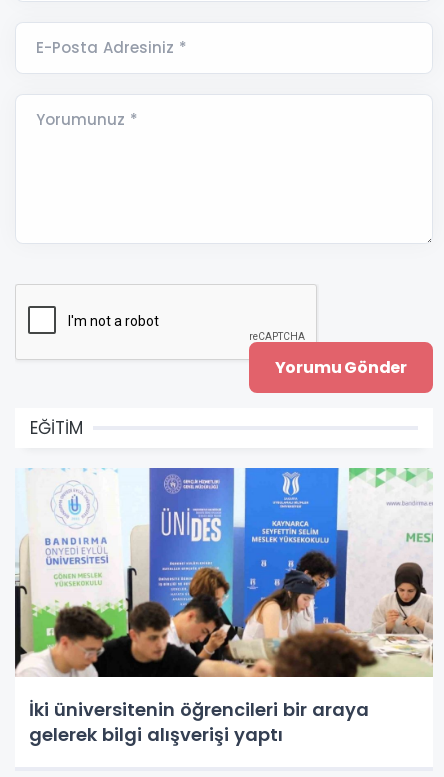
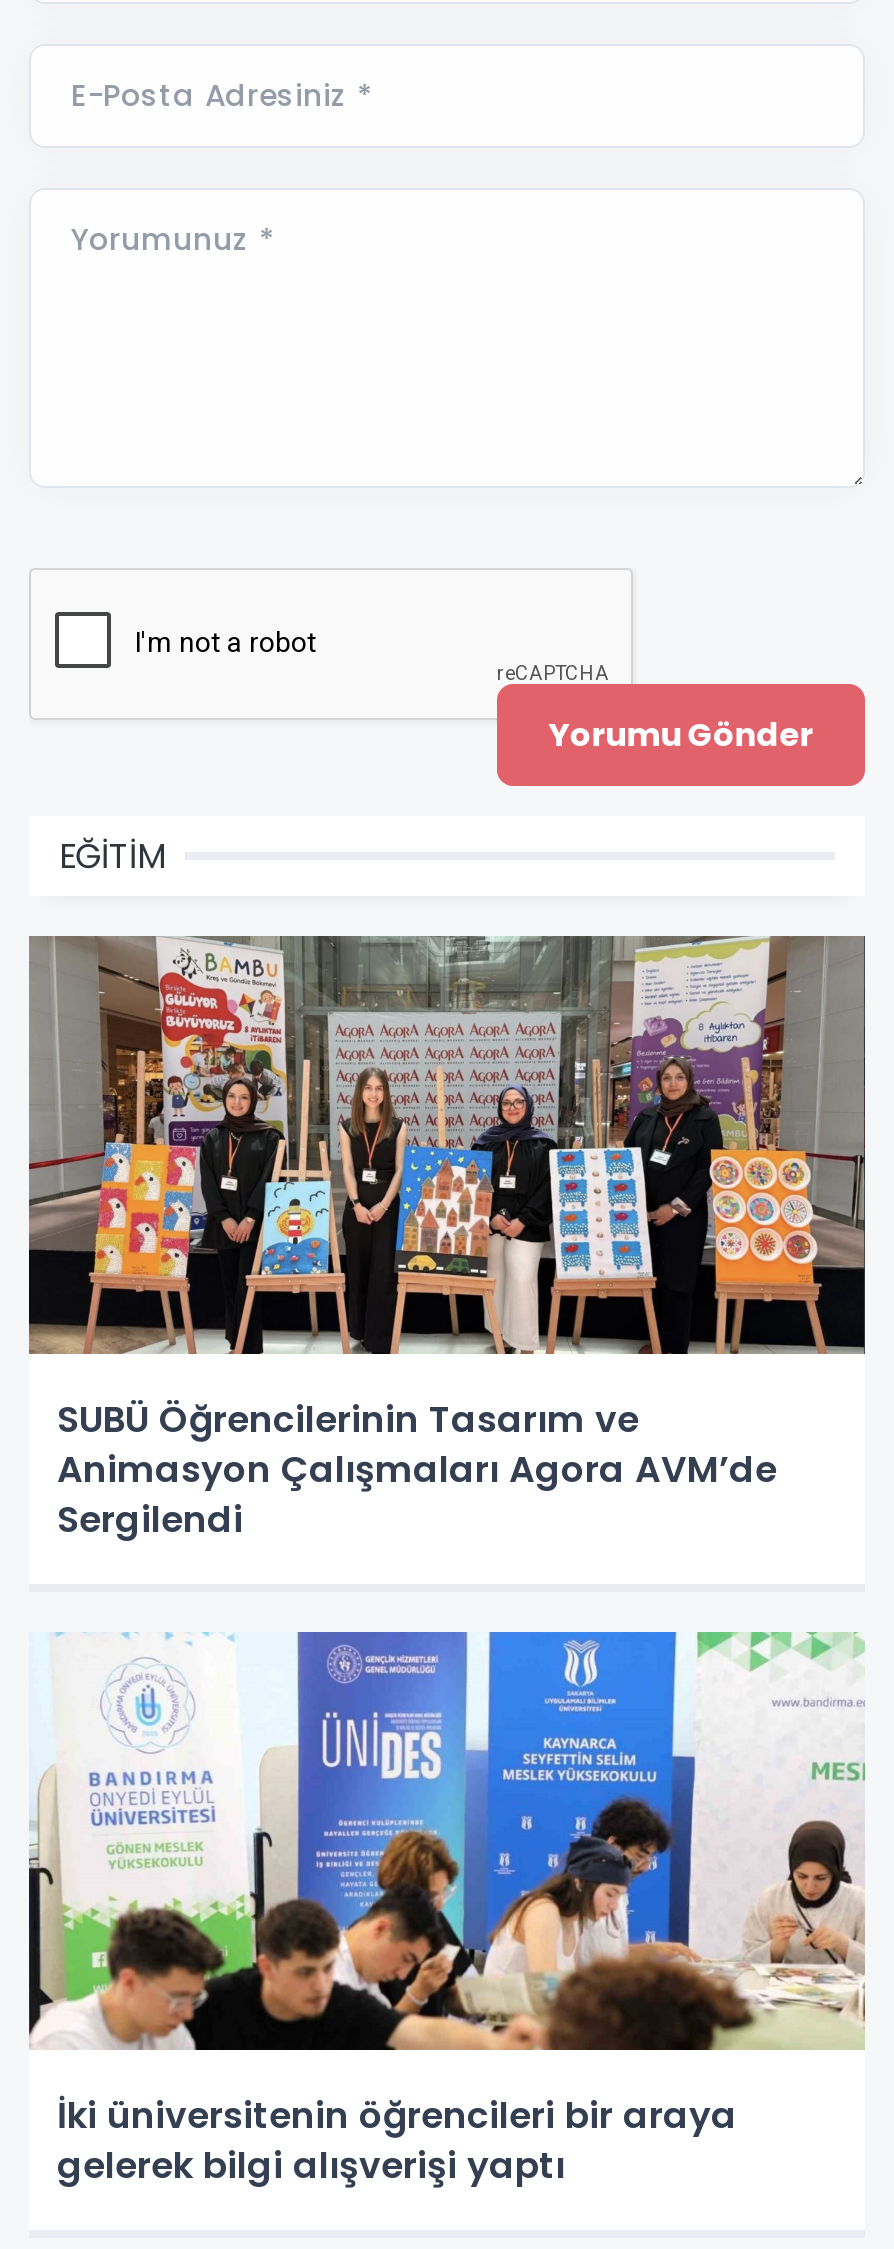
none -> [27,934,867,1544] [image] | SUBÜ Öğrencilerinin Tasarım ve | Animasyon Çalışmaları Agora AVM’de | Sergilendi

